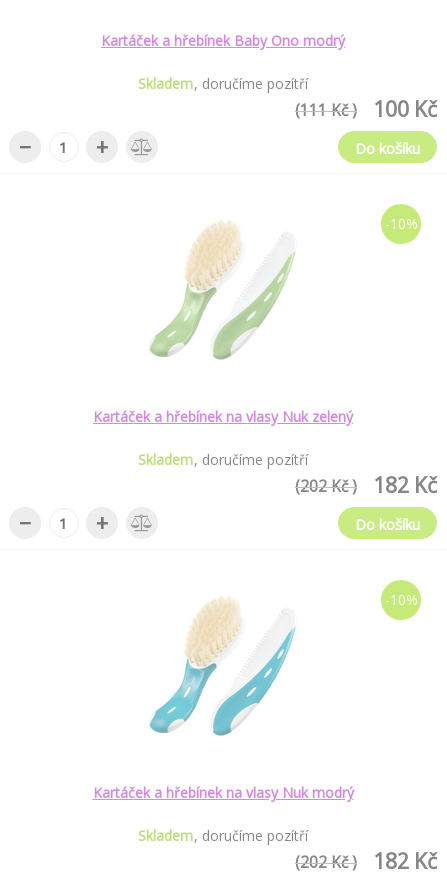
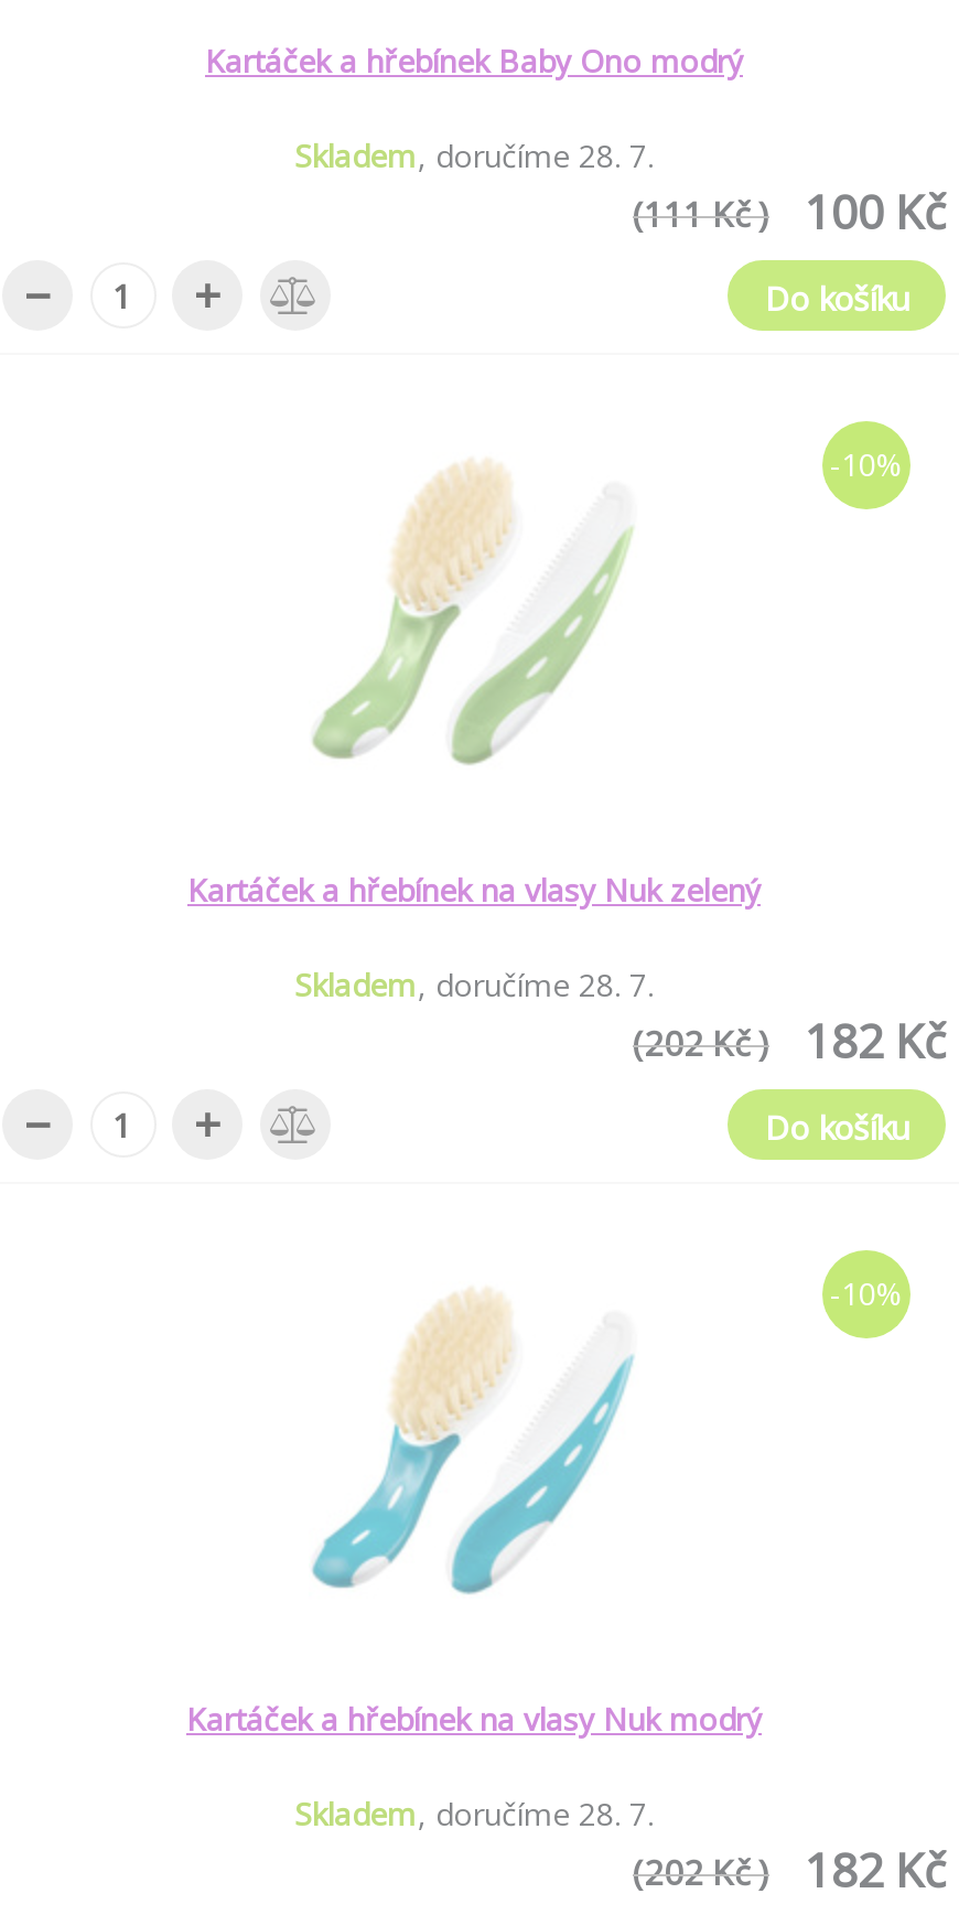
[138,74,308,93] Skladem doručíme pozítří -> [294,135,654,176] Skladem doručíme 28. 7.
[138,450,308,469] Skladem doručíme pozítří -> [294,964,654,1005] Skladem doručíme 28. 7.
[138,826,308,845] Skladem doručíme pozítří -> [294,1793,654,1835] Skladem doručíme 28. 7.

